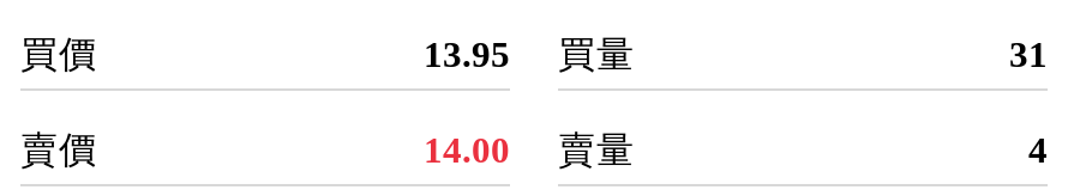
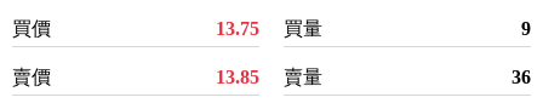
[424,33,635,74] 13.95 買量 -> [216,18,322,39] 13.75 買量
[1009,33,1048,74] 31 -> [521,18,531,39] 9
[424,129,510,170] 14.00 -> [216,67,259,87] 13.85
[1028,129,1048,170] 4 -> [511,67,531,87] 36

